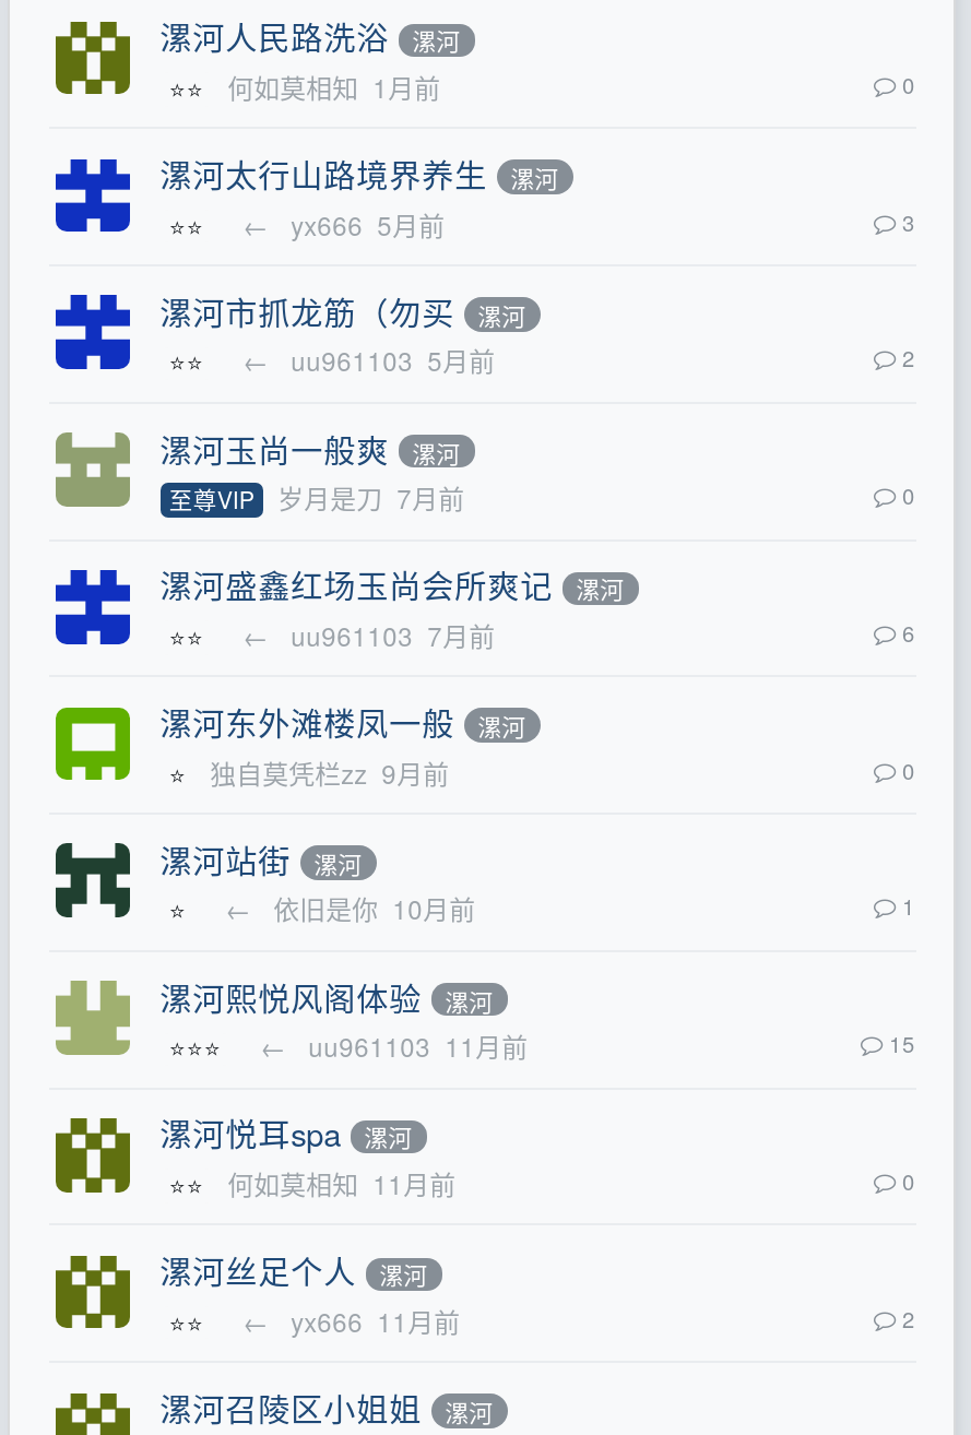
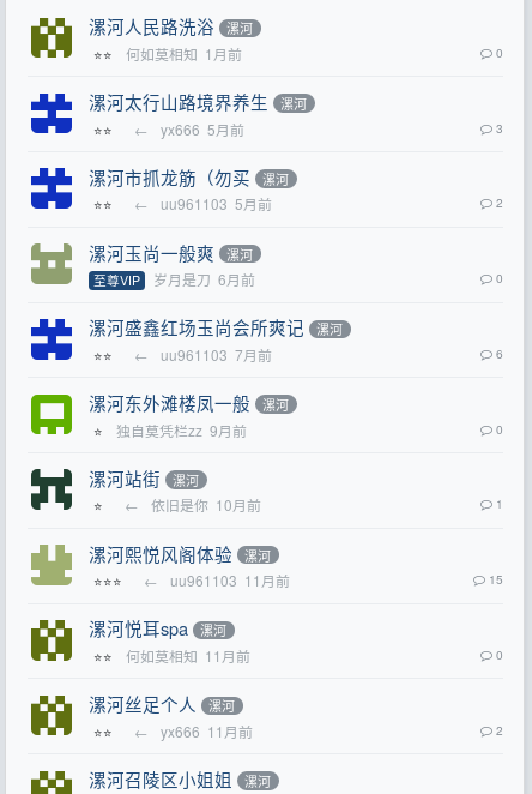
[278,479,465,516] 岁月是刀 7月前 -> [153,269,255,289] 岁月是刀 6月前

